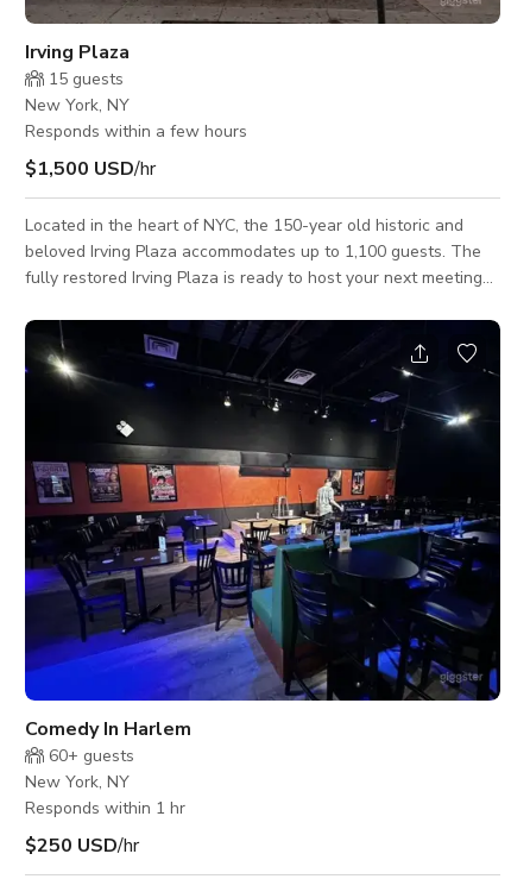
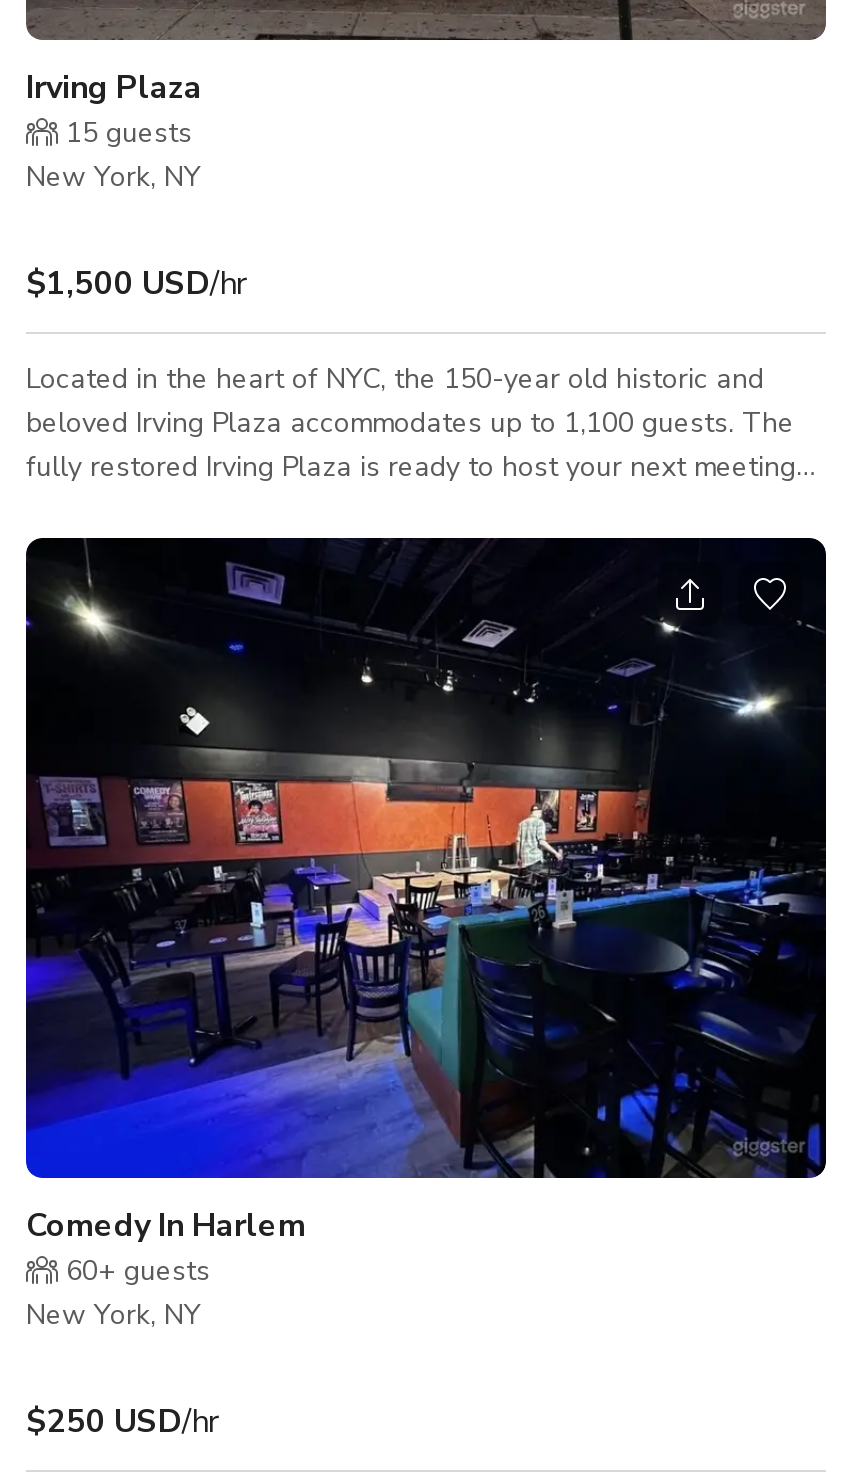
[25,120,247,142] Responds within a few hours -> none
[25,797,185,819] Responds within 1 hr -> none

